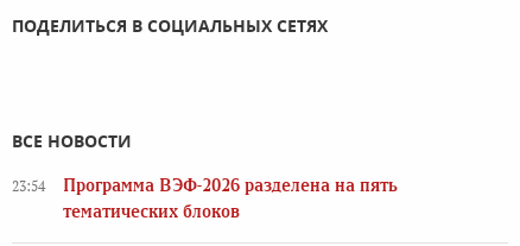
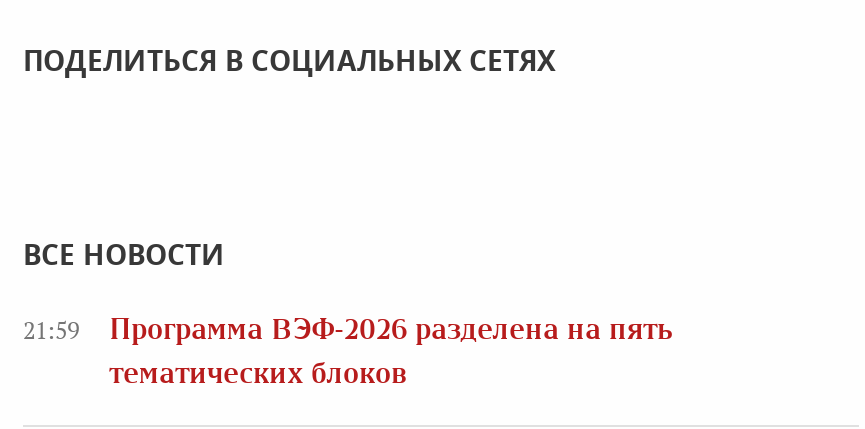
[12,176,398,195] 23:54 Программа ВЭФ-2026 разделена на пять -> [23,313,673,345] 21:59 Программа ВЭФ-2026 разделена на пять

